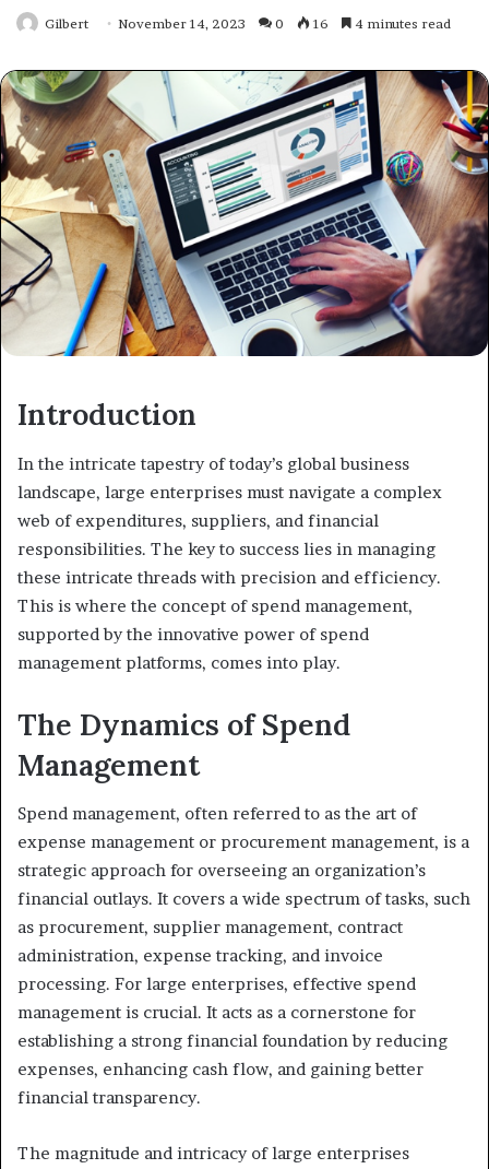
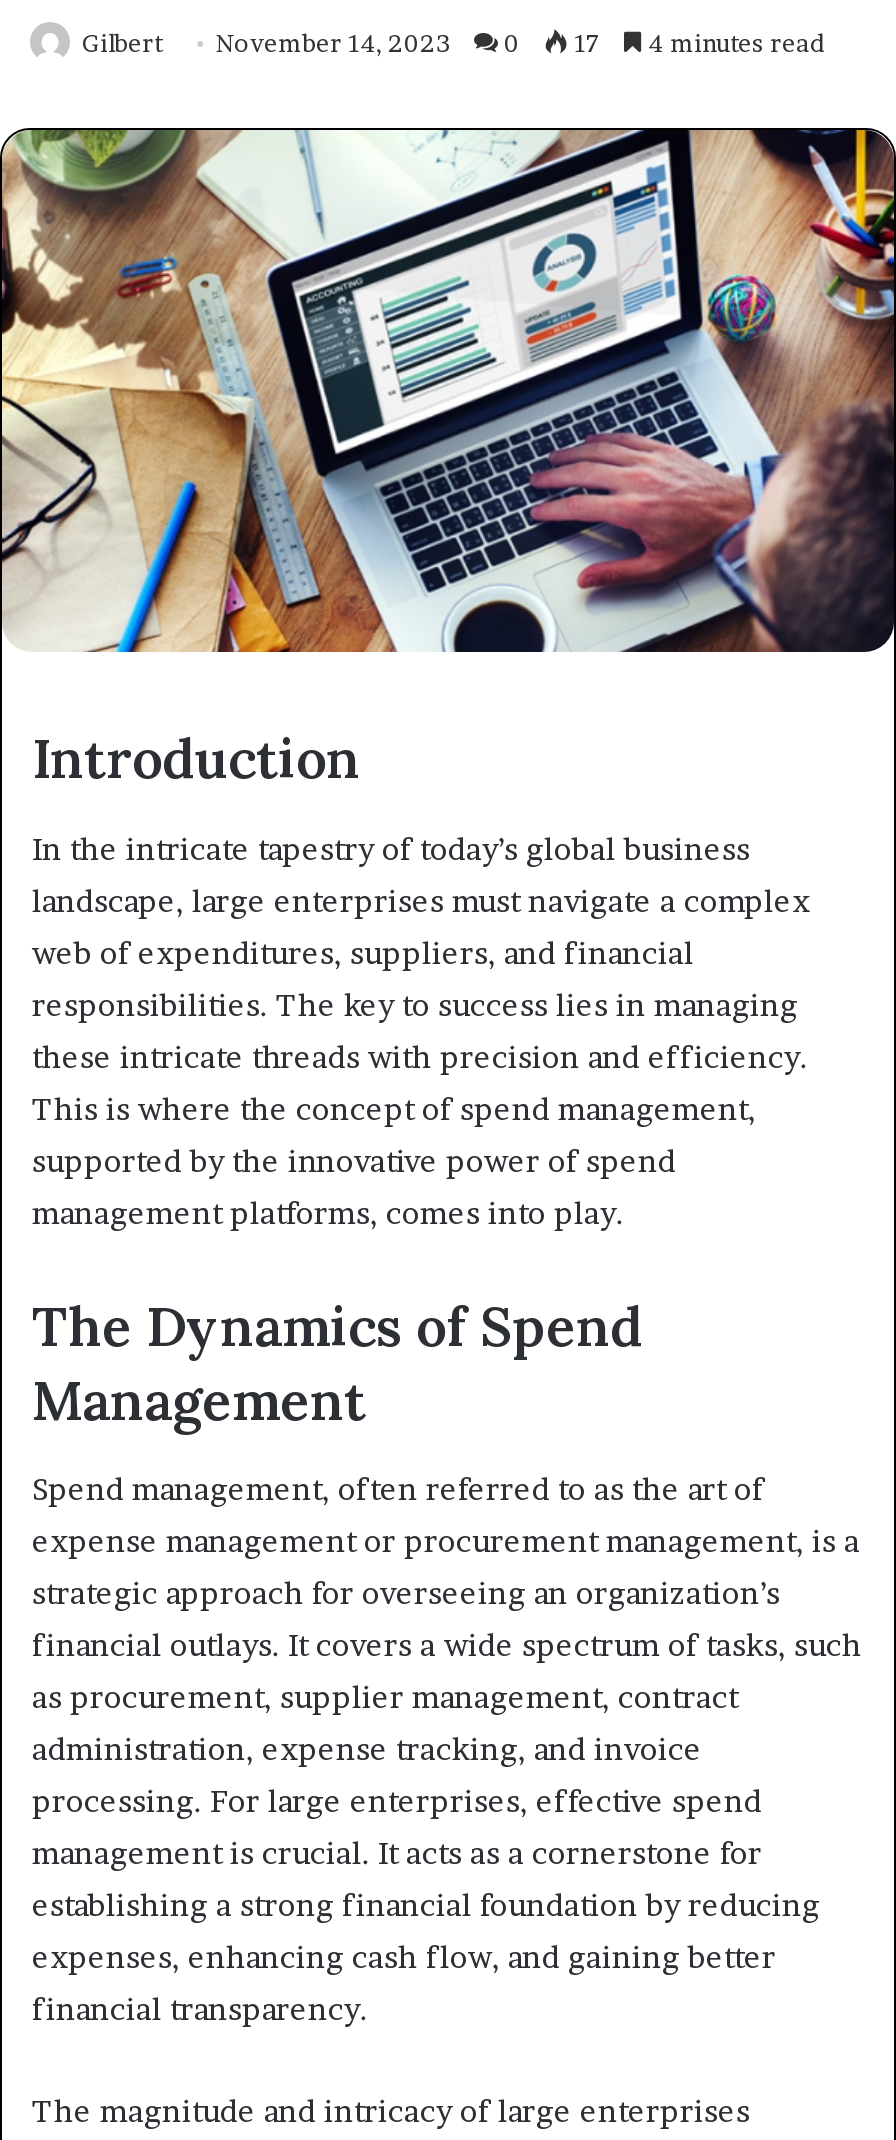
[45,15,451,32] Gilbert November 14, 2023 0 16 4 minutes read -> [82,28,824,58] Gilbert November 14, 2023 0 17 4 minutes read

